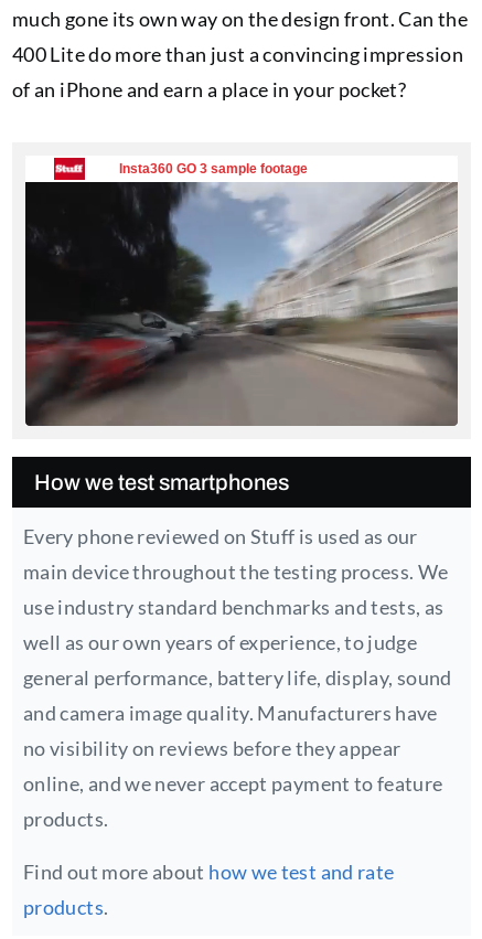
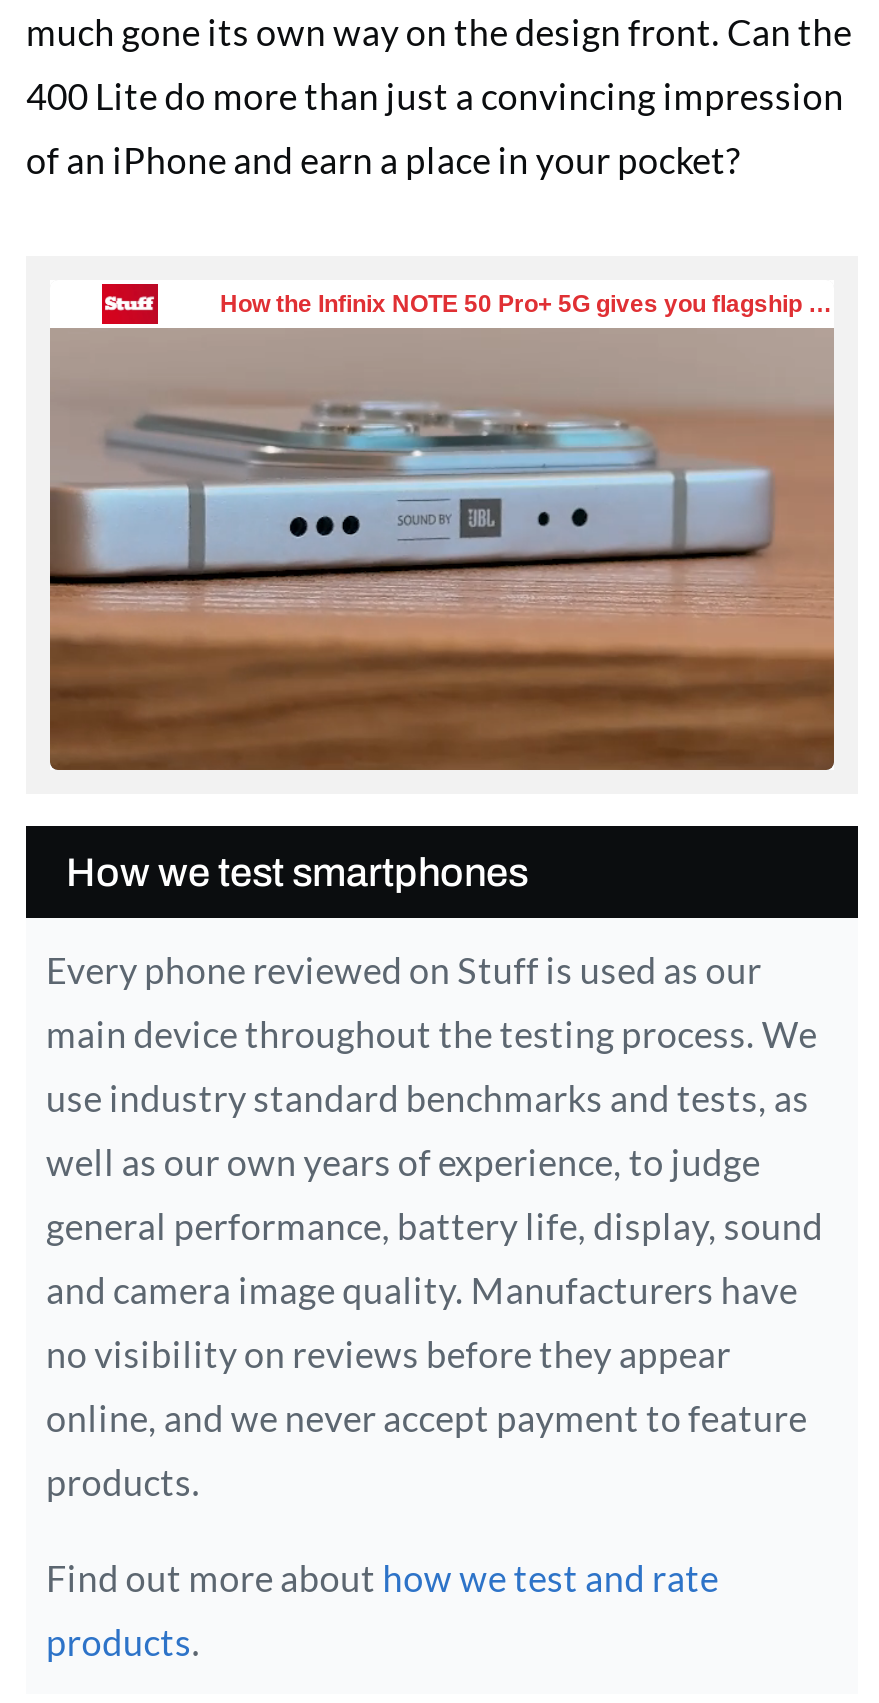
[24,158,459,427] [image] -> [48,283,836,771] [image]

